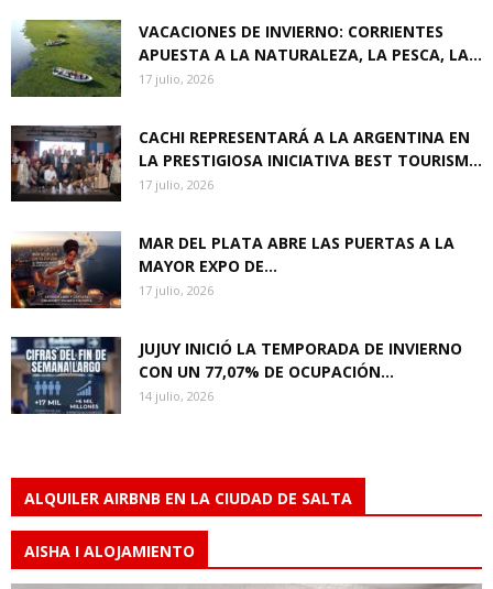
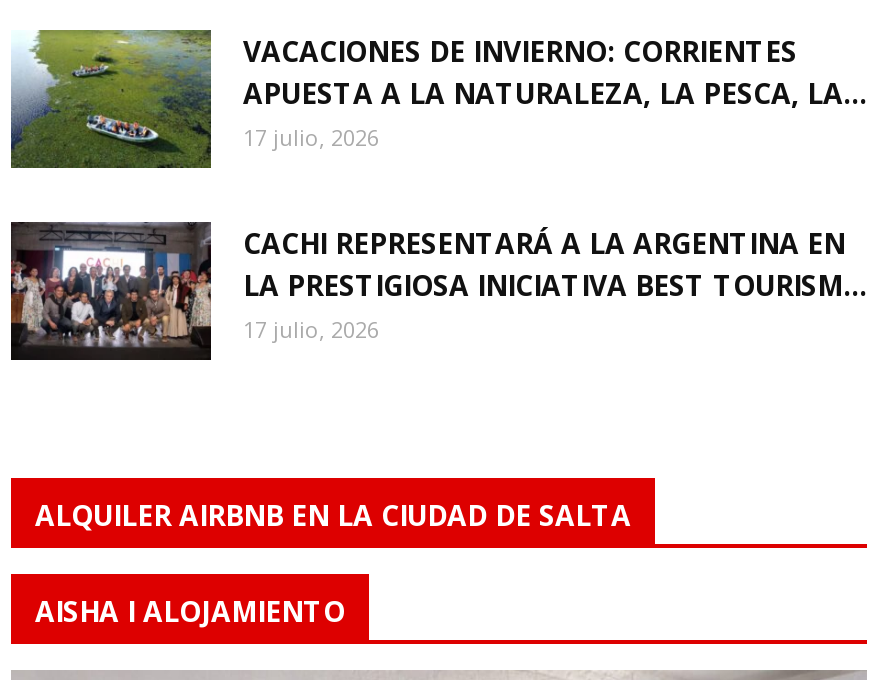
[10,232,462,404] [image] | MAR DEL PLATA ABRE LAS PUERTAS A LA | MAYOR EXPO DE... | 17 julio, 2026 | JUJUY INICIÓ LA TEMPORADA DE INVIERNO | CON UN 77,07% DE OCUPACIÓN... | 14 julio, 2026 -> none
[11,337,121,414] [image] -> none

